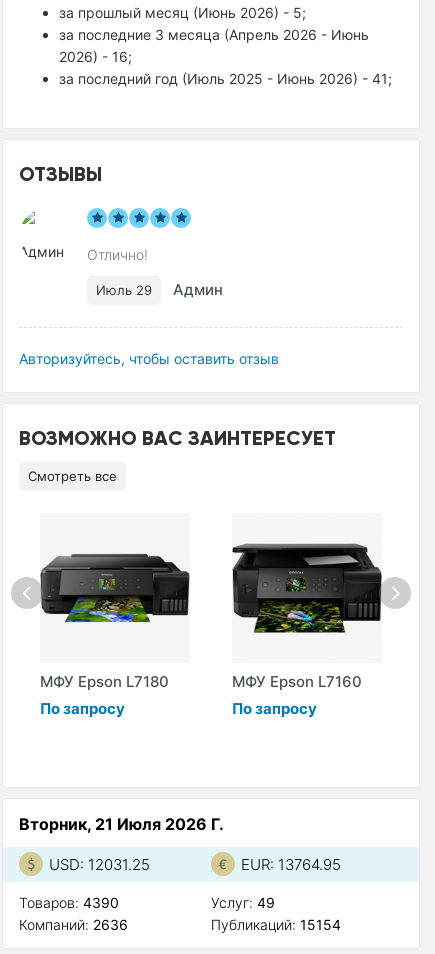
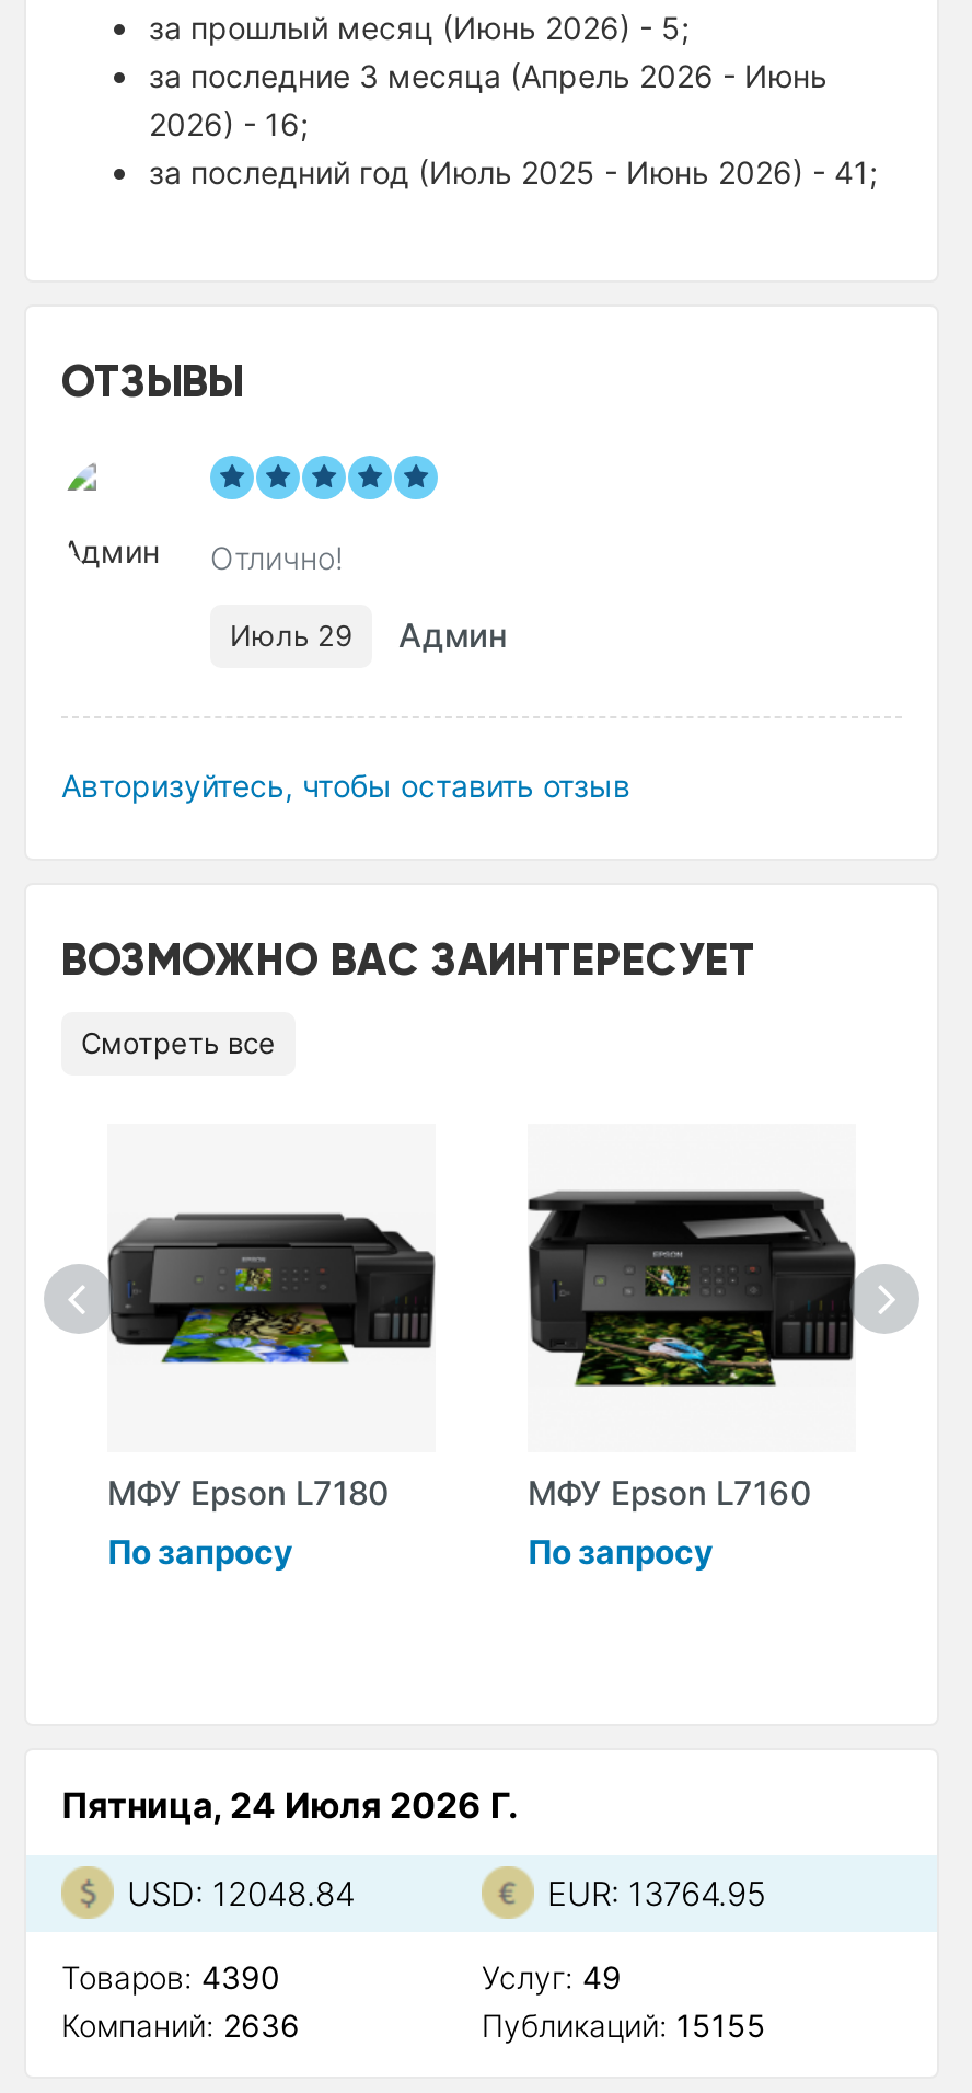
[19,814,224,834] Вторник, 21 Июля 2026 Г. -> [61,1783,519,1826] Пятница, 24 Июля 2026 Г.
[49,855,150,874] USD: 12031.25 -> [127,1872,355,1914] USD: 12048.84
[211,916,341,933] Публикаций: 15154 -> [482,2006,766,2043] Публикаций: 15155

